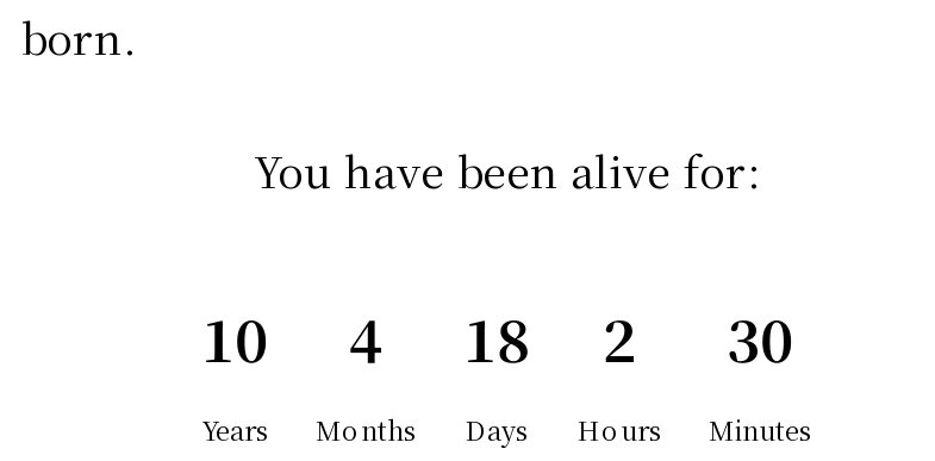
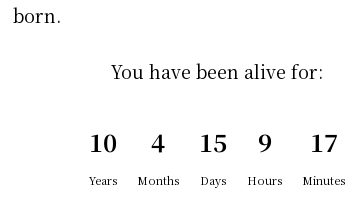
[463,296,530,380] 18 -> [199,124,227,159] 15
[603,296,636,380] 2 -> [257,124,271,159] 9
[727,296,793,380] 30 -> [309,124,337,159] 17

